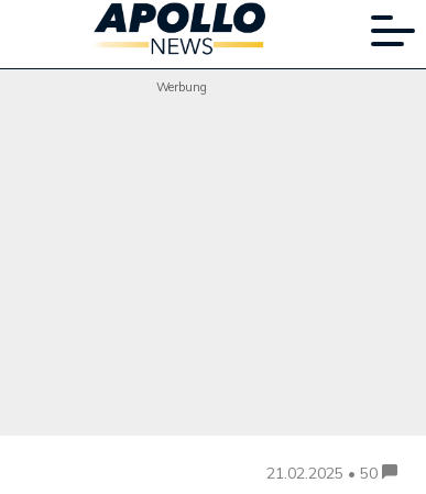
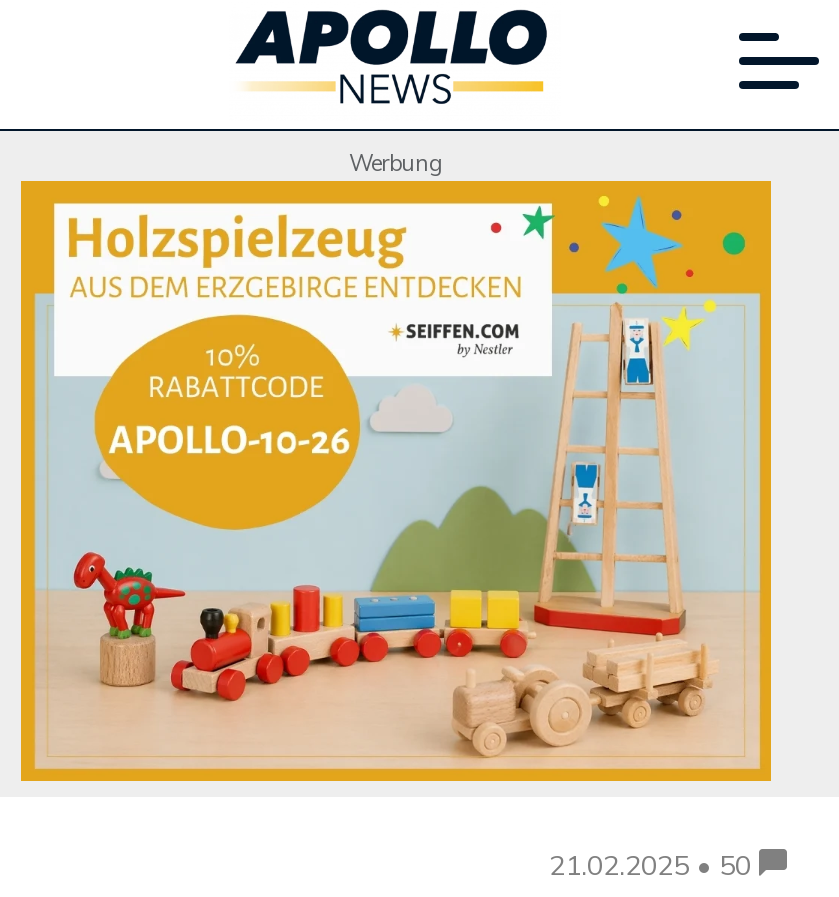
none -> [19,179,773,783] [image]

